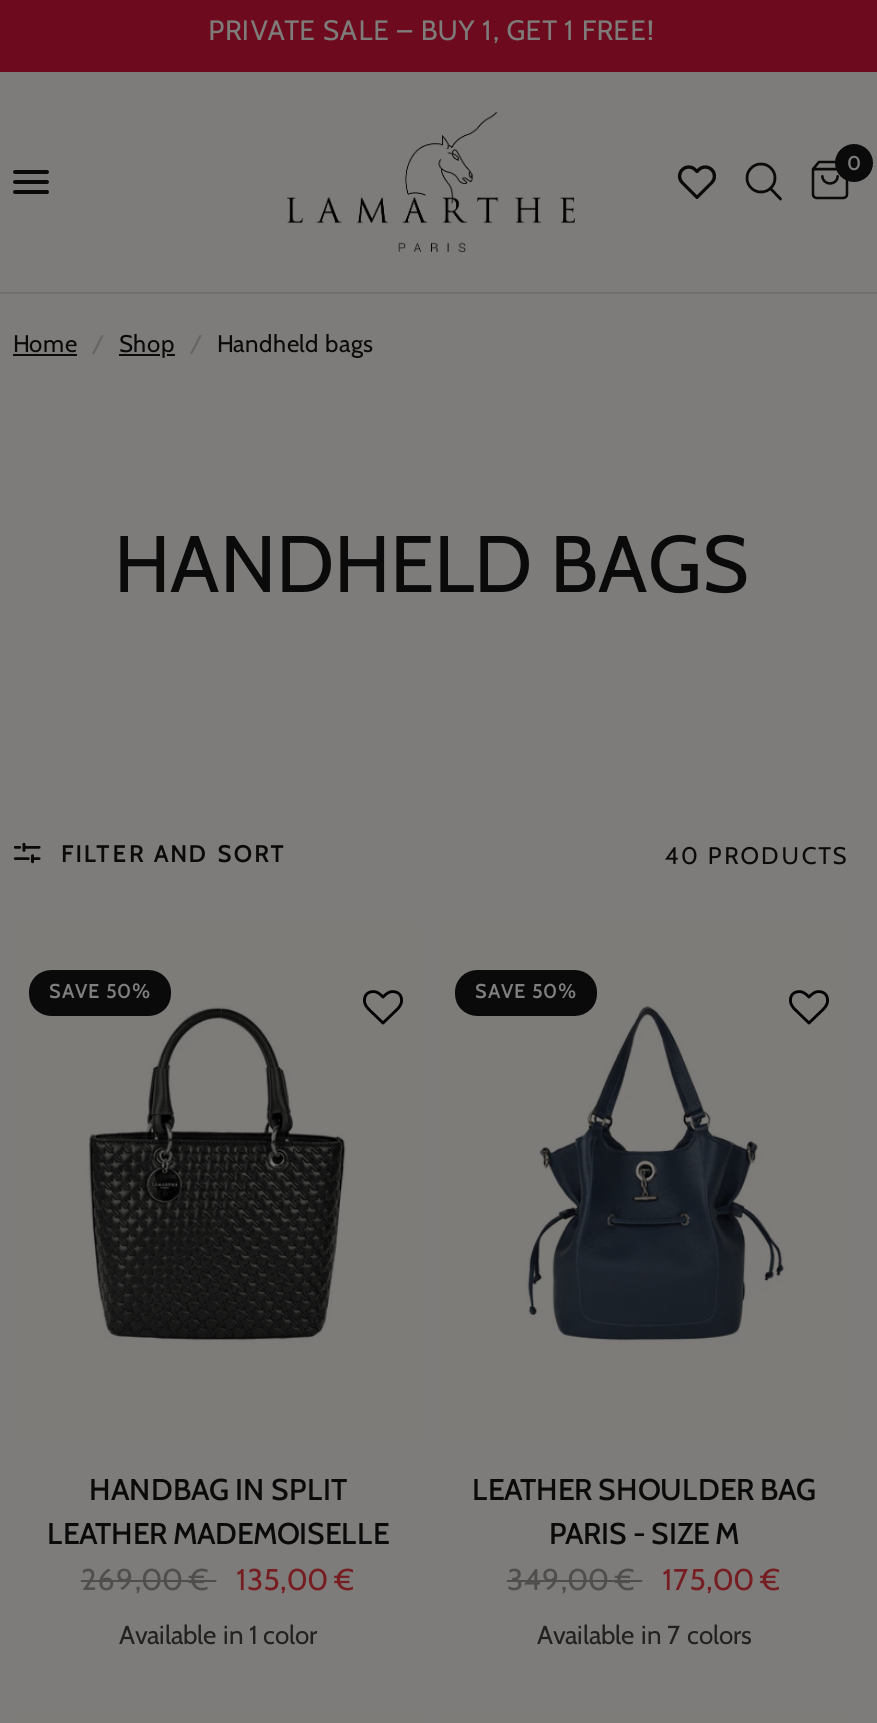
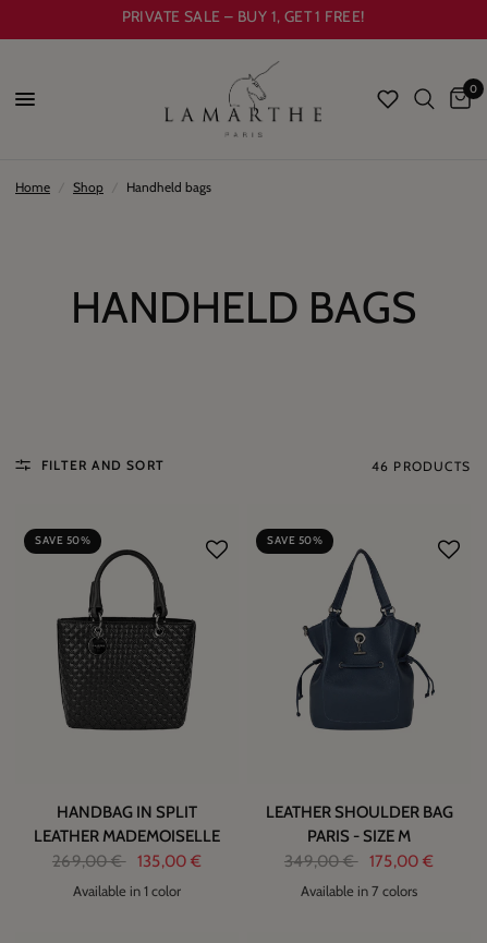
[665,840,849,870] 40 PRODUCTS -> [371,458,471,474] 46 PRODUCTS

